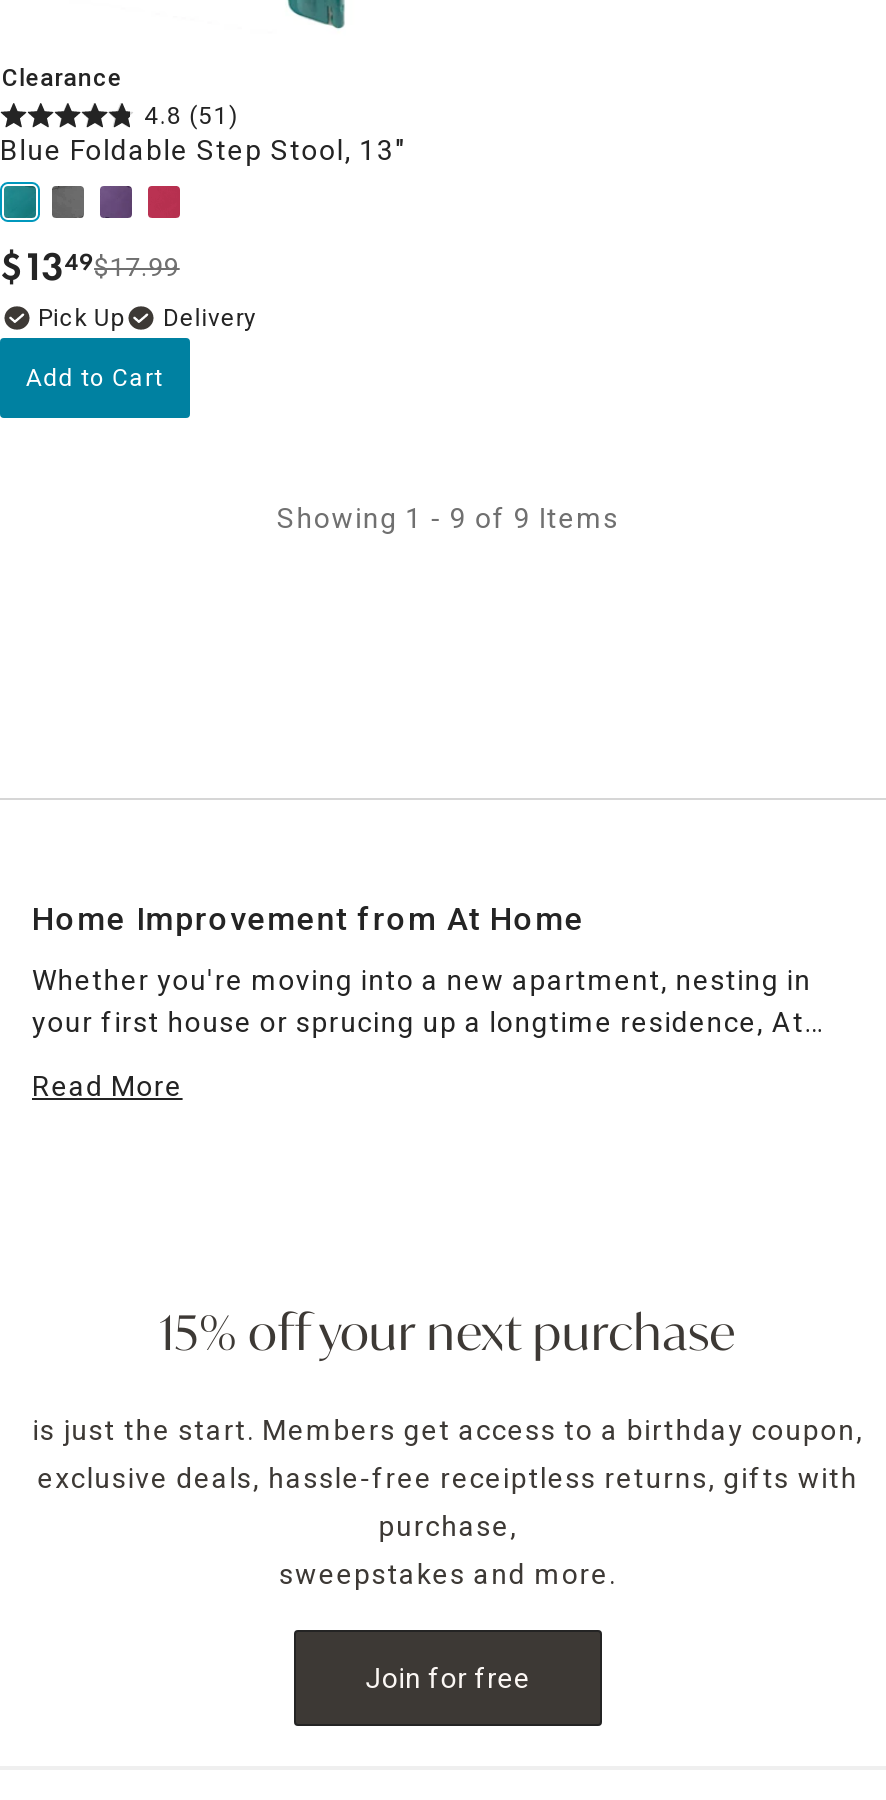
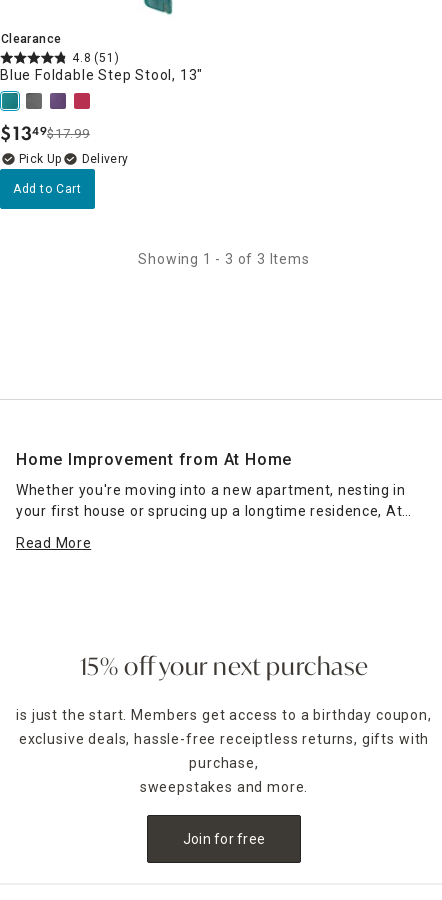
[277,502,619,534] Showing 1 - 9 of 9 Items -> [138,251,310,267] Showing 1 - 3 of 3 Items

